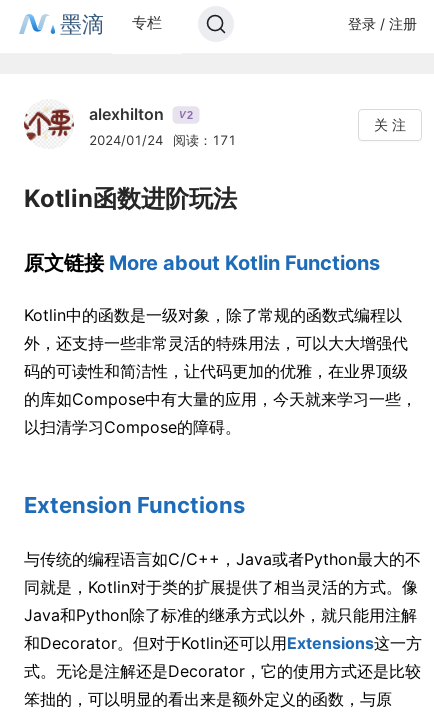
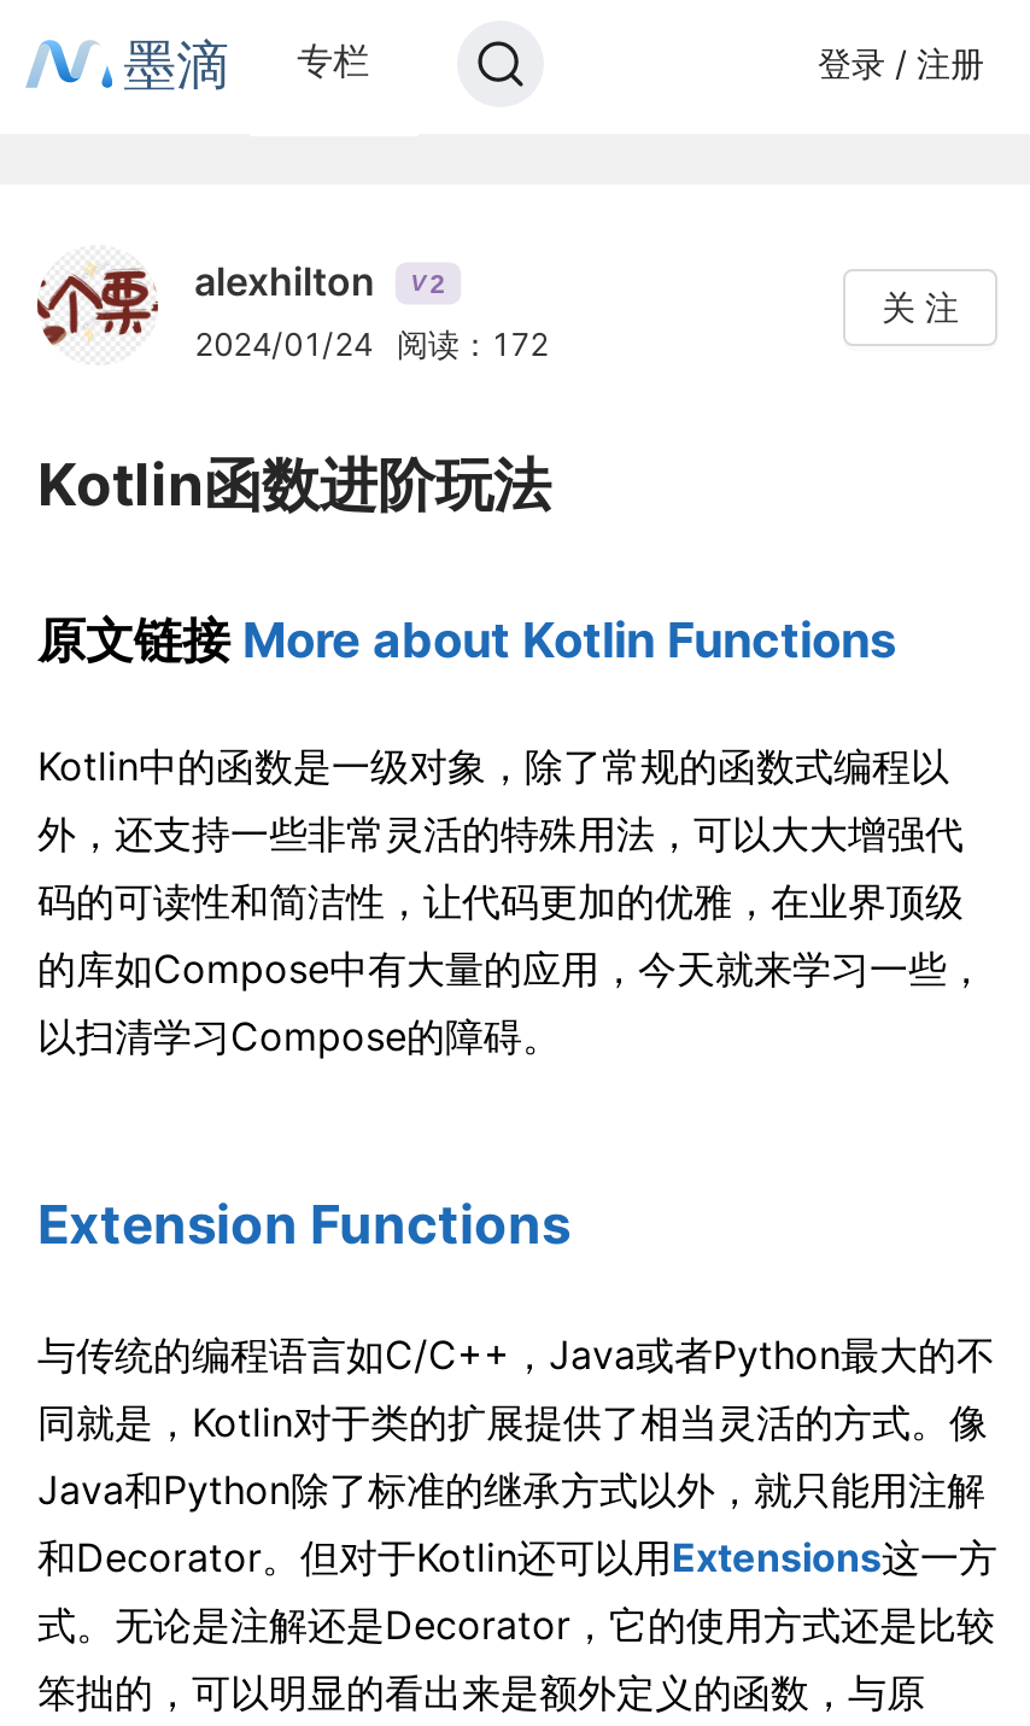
[89,132,236,148] 2024/01/24 阅读：171 -> [194,324,549,363] 2024/01/24 阅读：172

